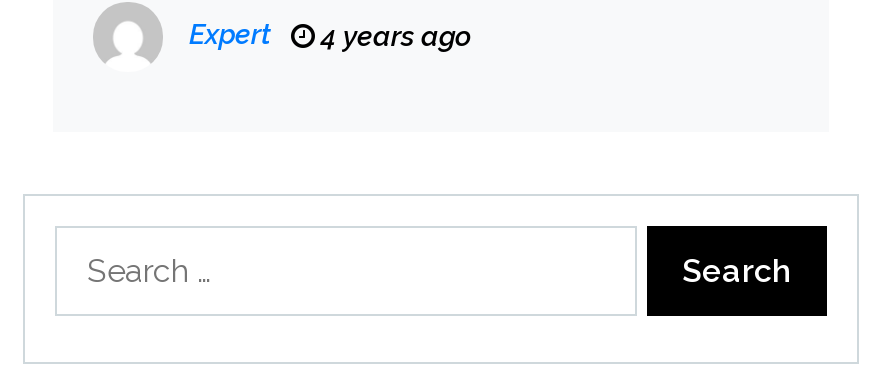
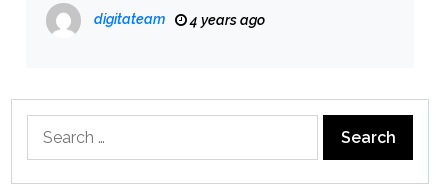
[189,18,271,50] Expert -> [94,11,165,27] digitateam

